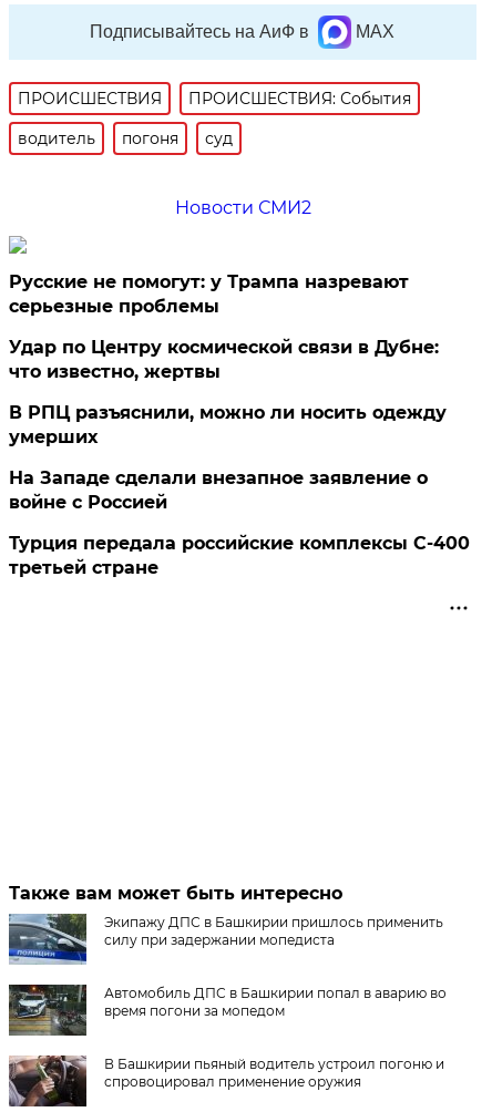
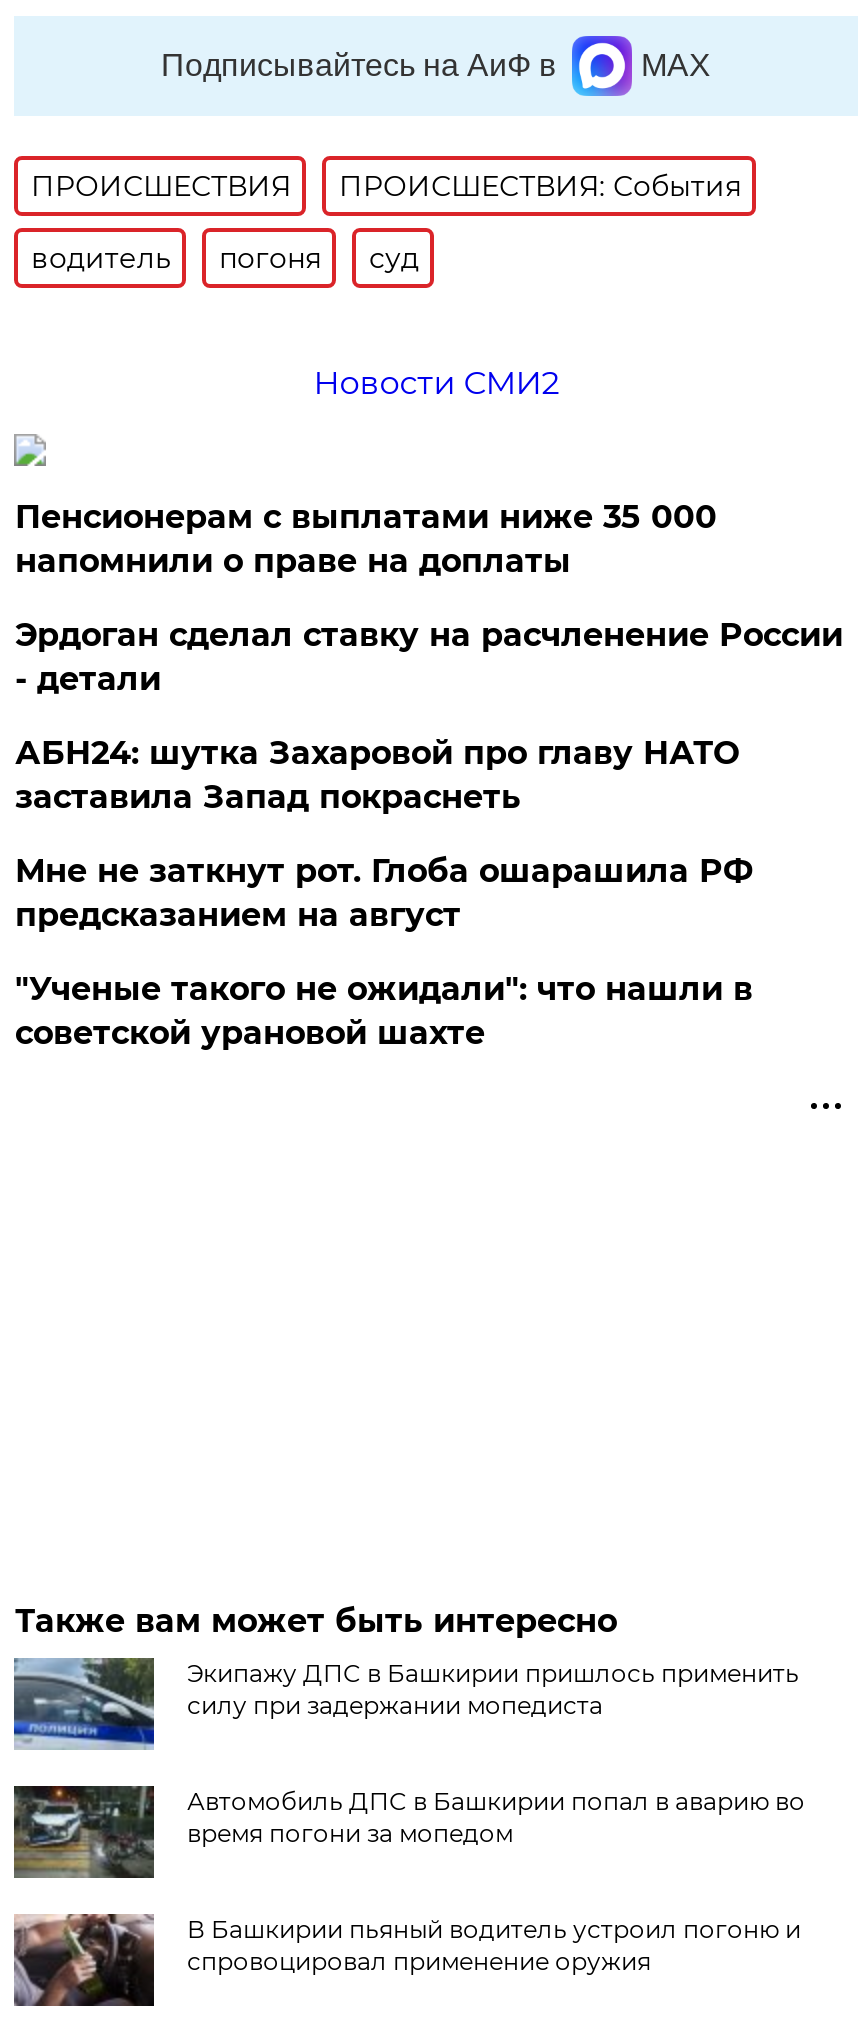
[9,271,409,317] Русские не помогут: у Трампа назревают | серьезные проблемы -> [15,498,717,580] Пенсионерам с выплатами ниже 35 000 | напомнили о праве на доплаты
[9,337,439,382] Удар по Центру космической связи в Дубне: | что известно, жертвы -> [15,616,843,698] Эрдоган сделал ставку на расчленение России | - детали
[9,402,447,448] В РПЦ разъяснили, можно ли носить одежду | умерших -> [15,734,739,816] АБН24: шутка Захаровой про главу НАТО | заставила Запад покраснеть
[9,468,428,513] На Западе сделали внезапное заявление о | войне с Россией -> [15,852,753,934] Мне не заткнут рот. Глоба ошарашила РФ | предсказанием на август
[9,533,470,578] Турция передала российские комплексы С-400 | третьей стране -> [15,970,753,1052] "Ученые такого не ожидали": что нашли в | советской урановой шахте

